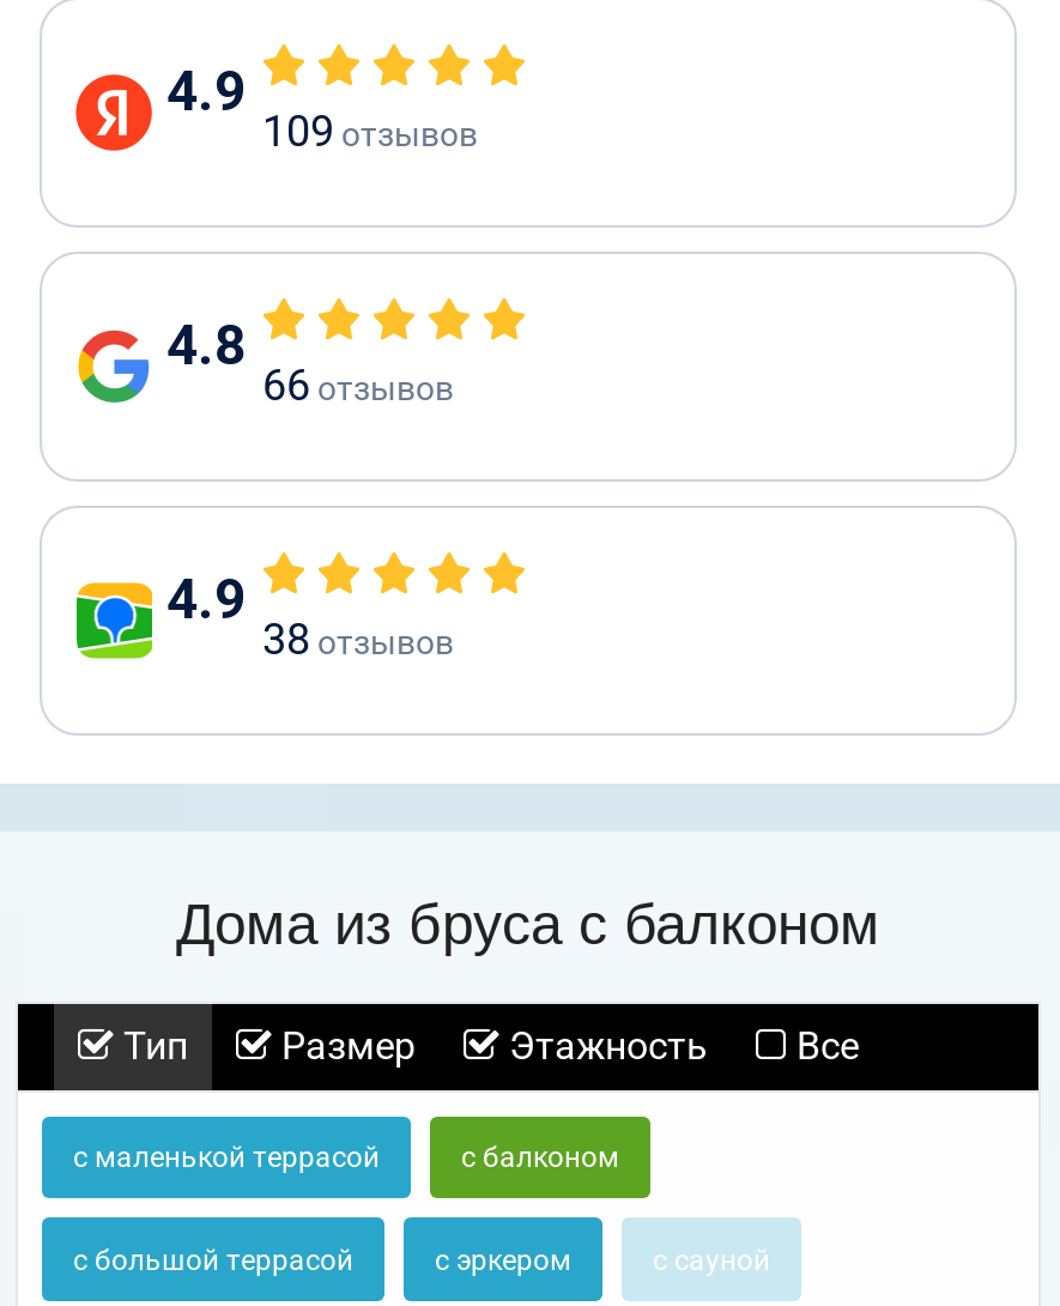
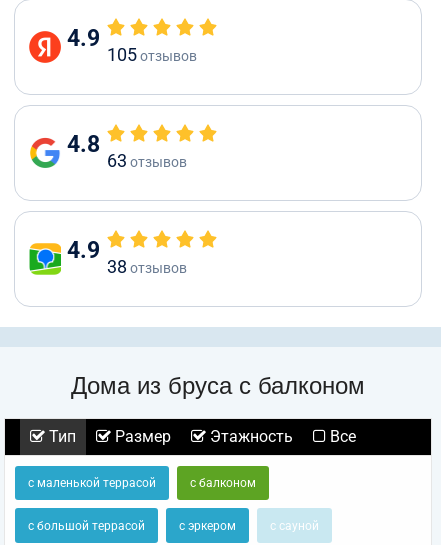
[262,105,478,156] 109 отзывов -> [107,44,197,65] 105 отзывов
[262,359,454,410] 66 отзывов -> [107,150,187,171] 63 отзывов

